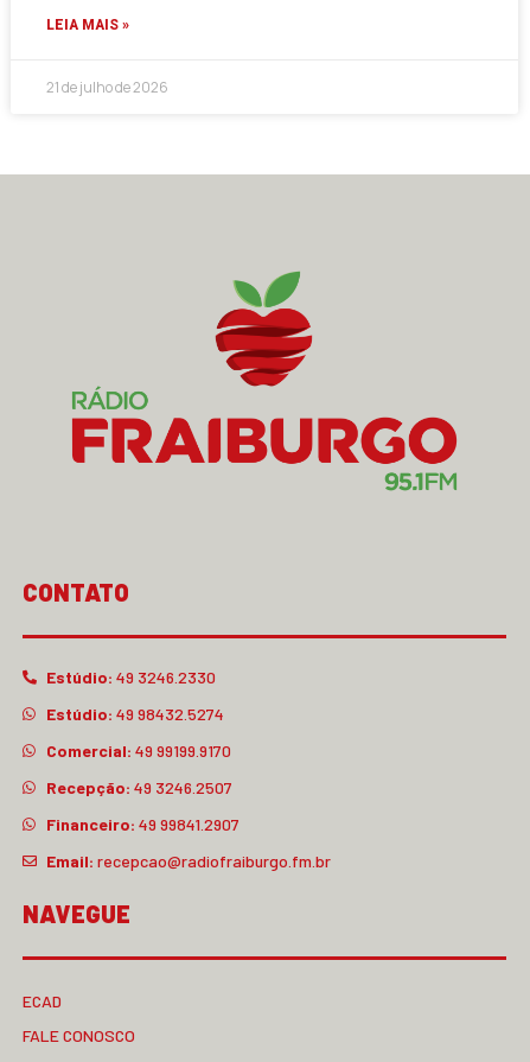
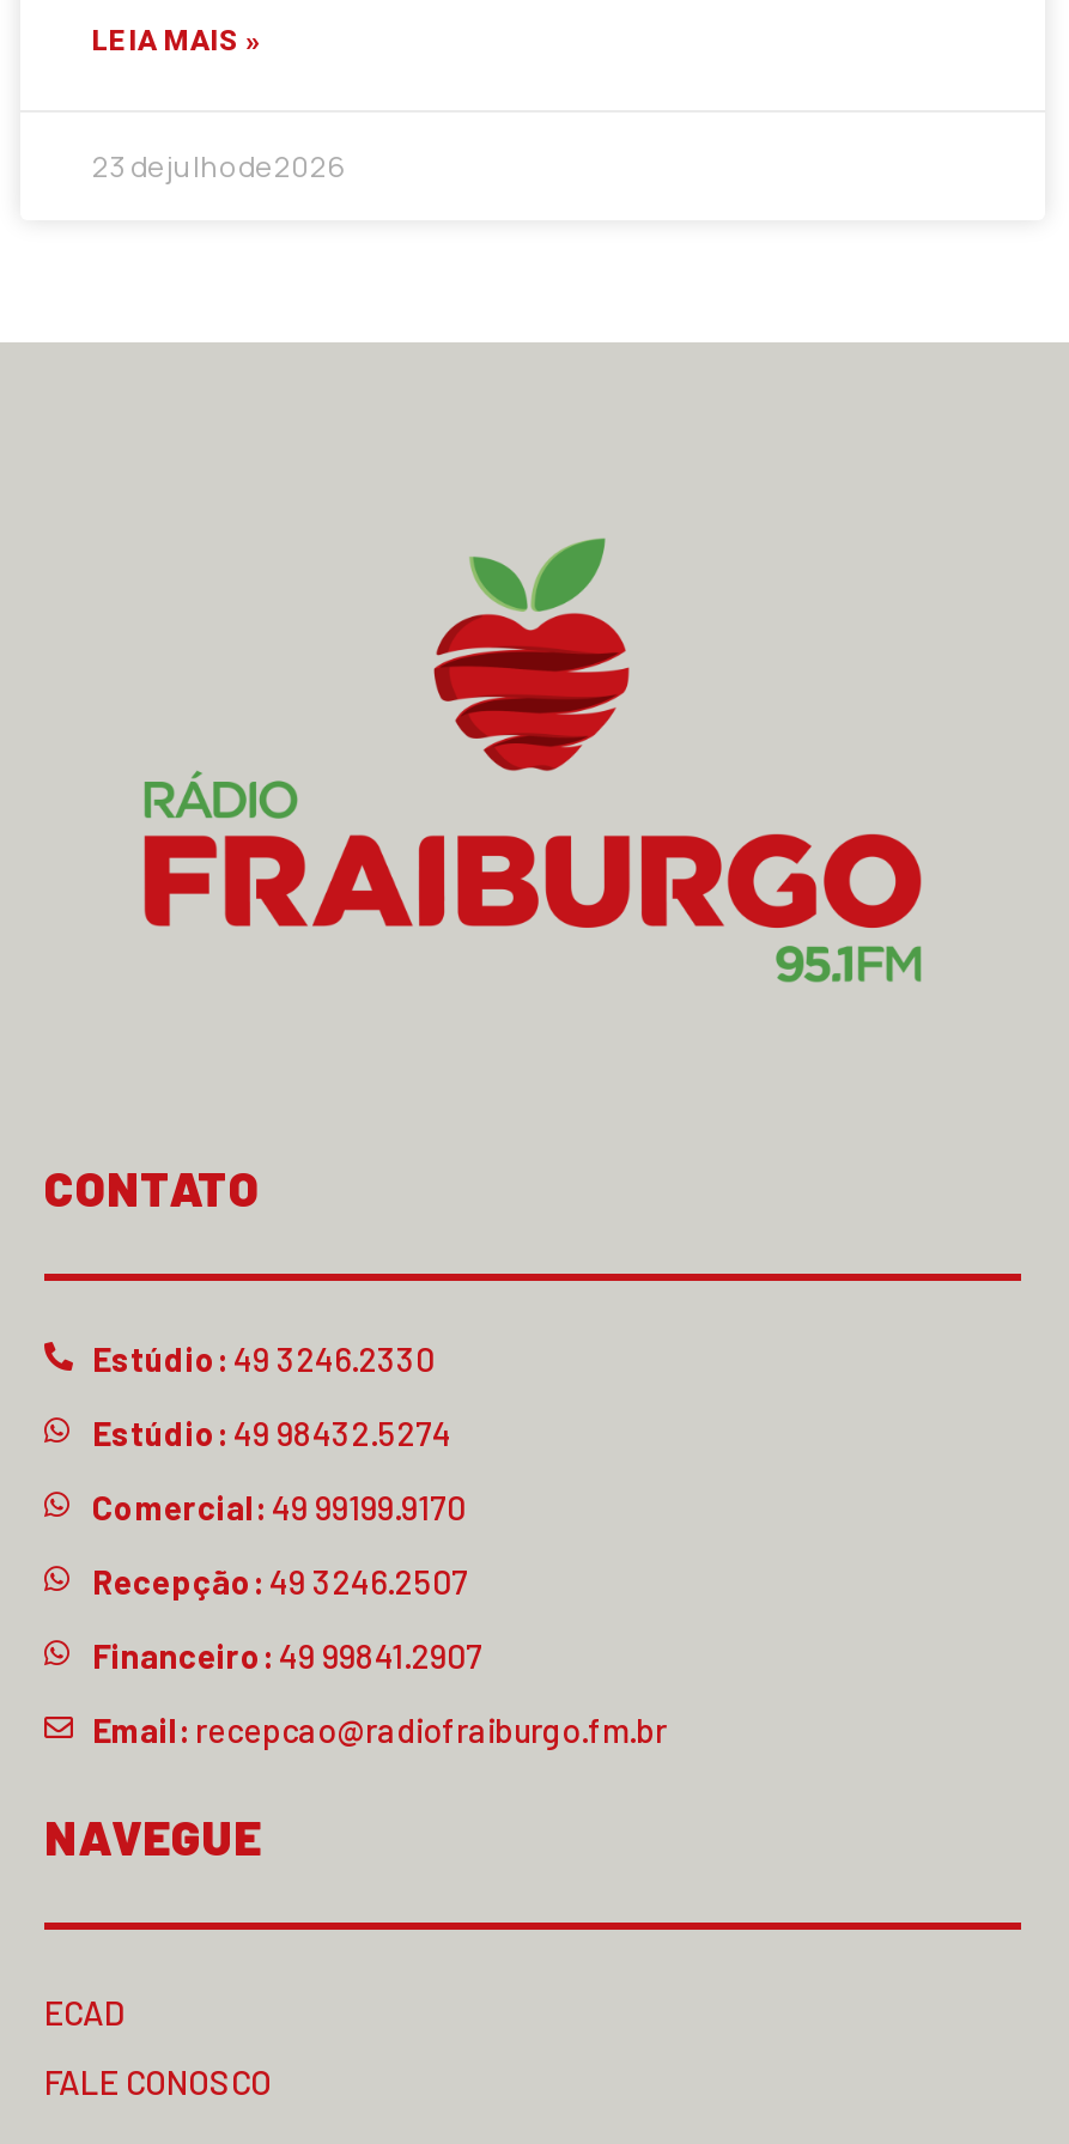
[46,77,168,97] 21 de julho de 2026 -> [92,145,346,186] 23 de julho de 2026

